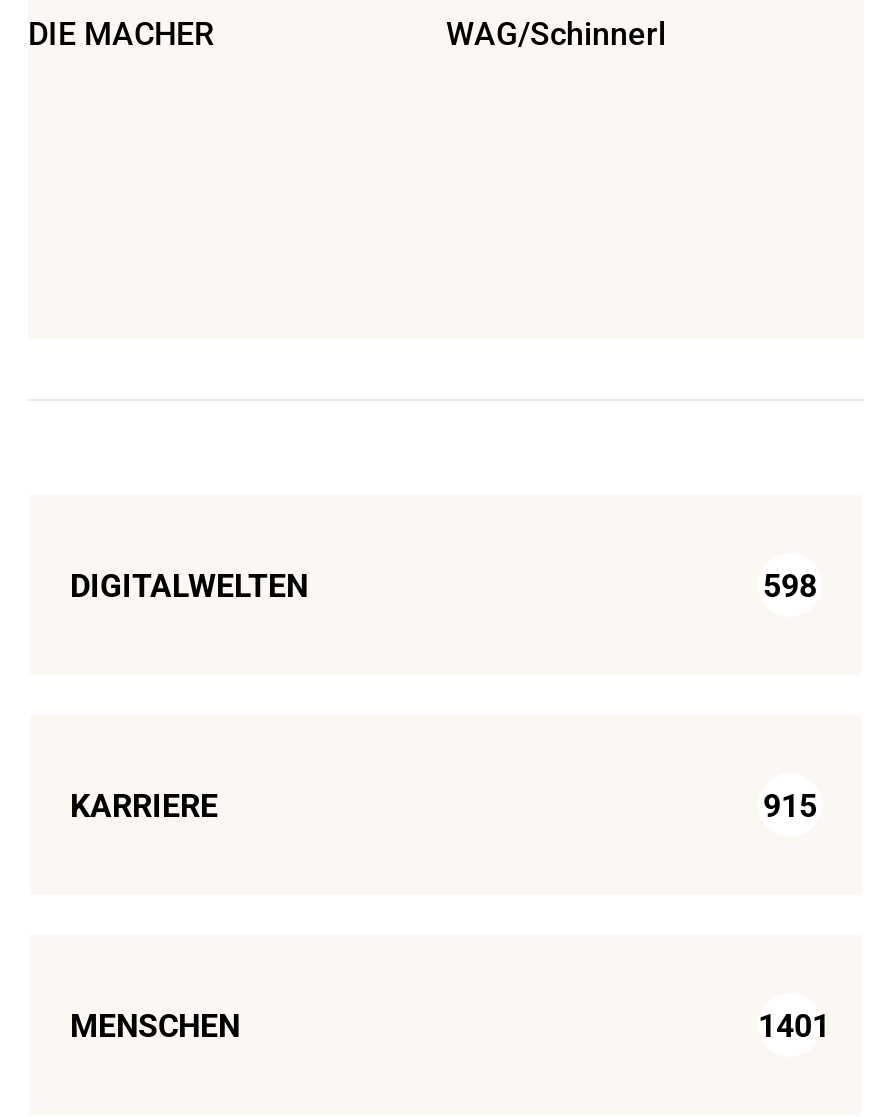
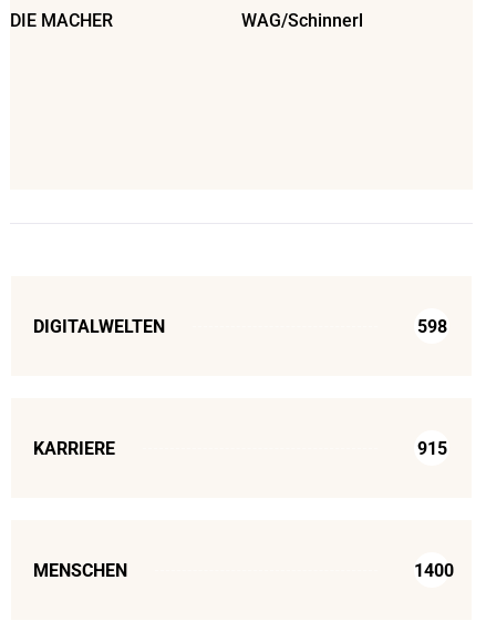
[758,1007,830,1045] 1401 -> [414,560,454,581] 1400

